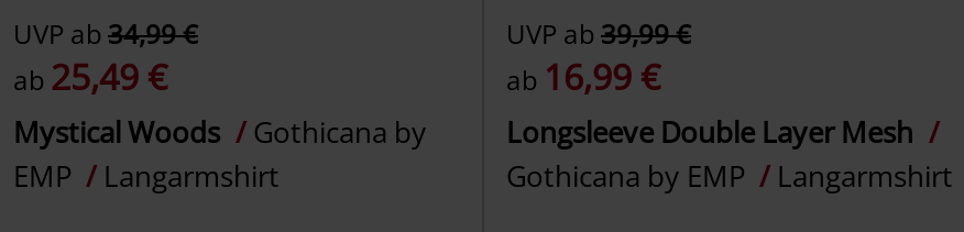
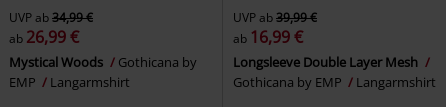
[13,52,167,100] ab 25,49 € -> [9,26,79,48] ab 26,99 €

